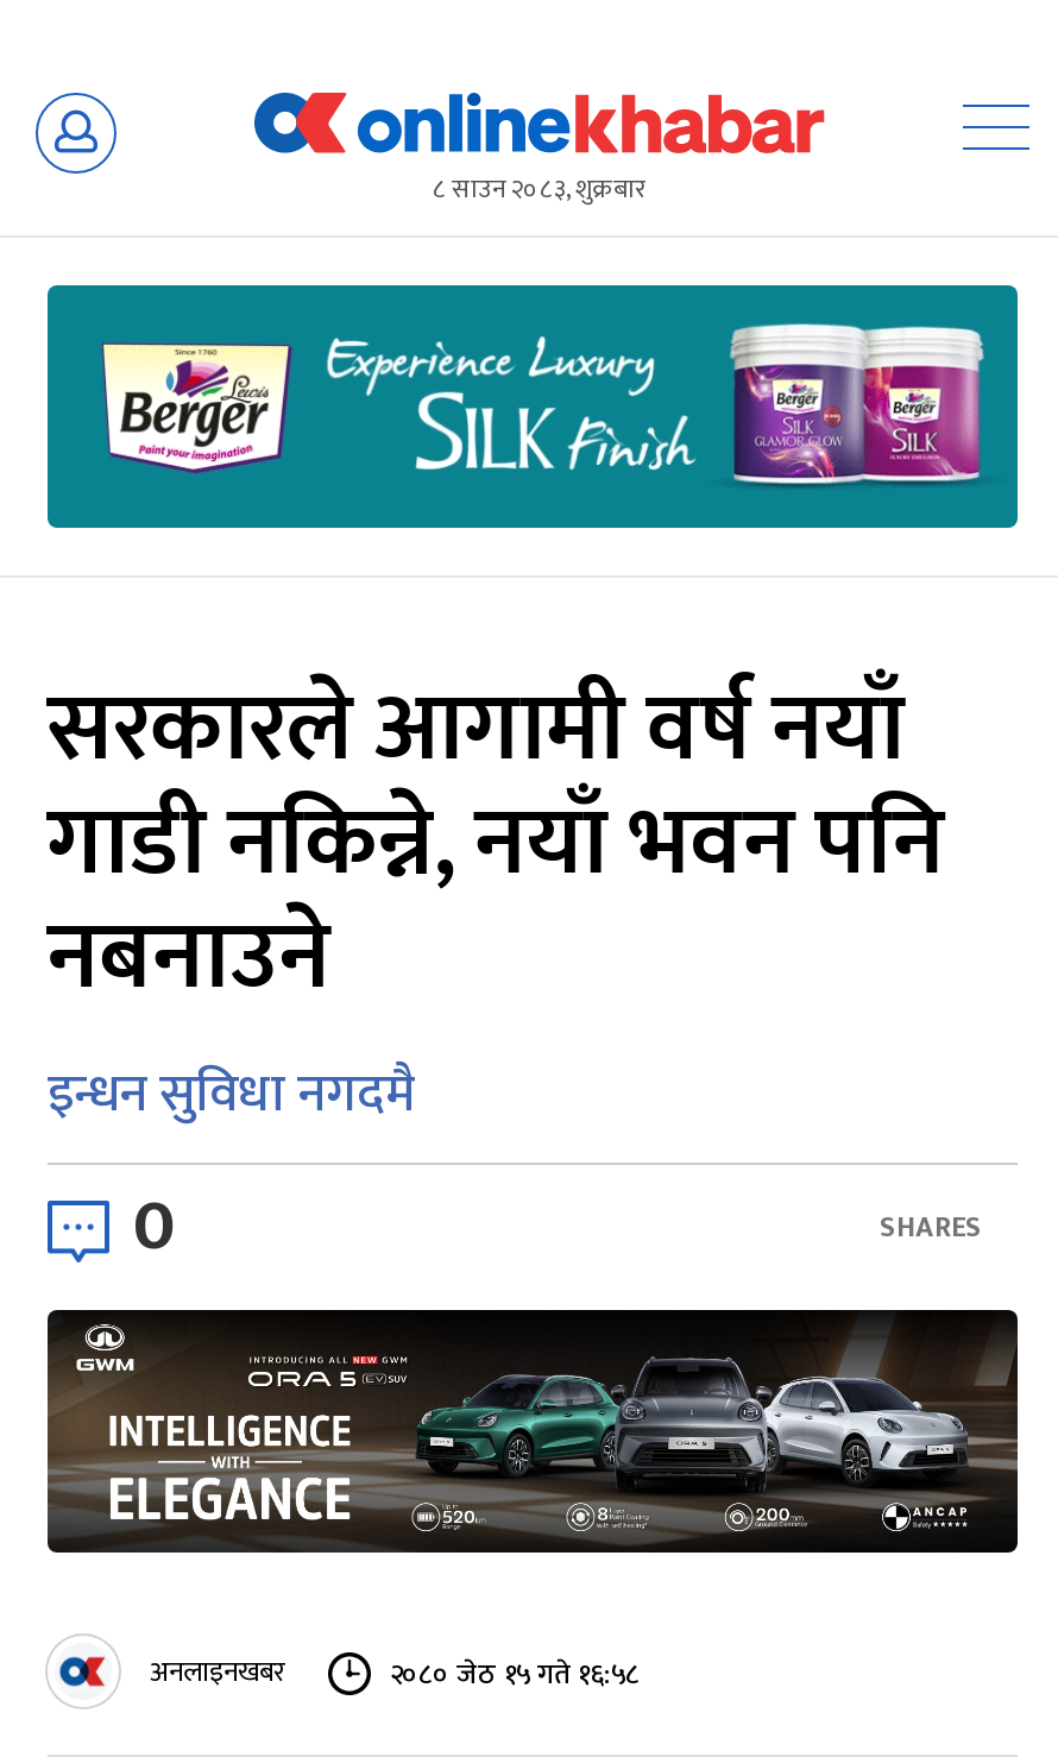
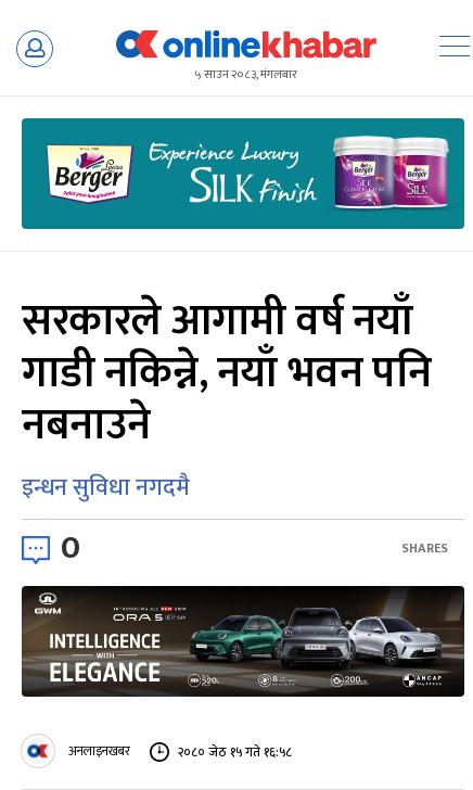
[433,169,647,212] ८ साउन २०८३, शुक्रबार -> [195,65,297,85] ५ साउन २०८३, मंगलबार

